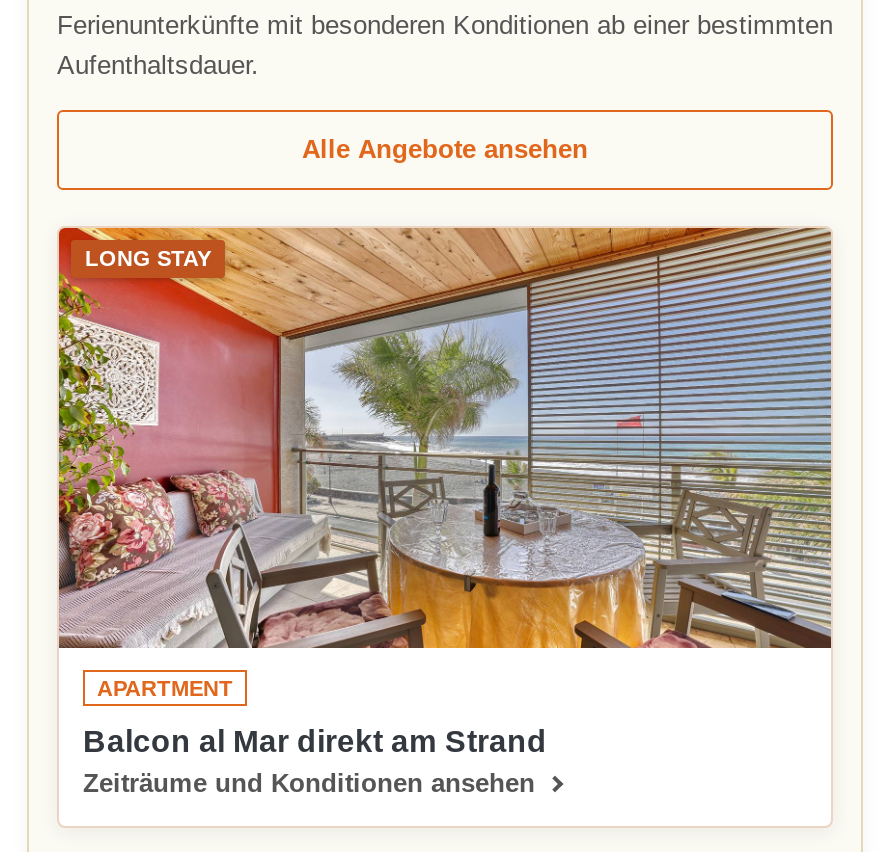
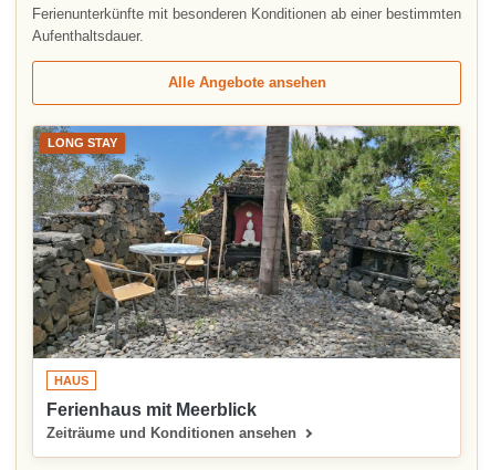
[57,226,833,699] [image] | APARTMENT -> [32,125,461,387] [image] | HAUS
[83,723,547,757] Balcon al Mar direkt am Strand -> [46,400,257,419] Ferienhaus mit Meerblick

